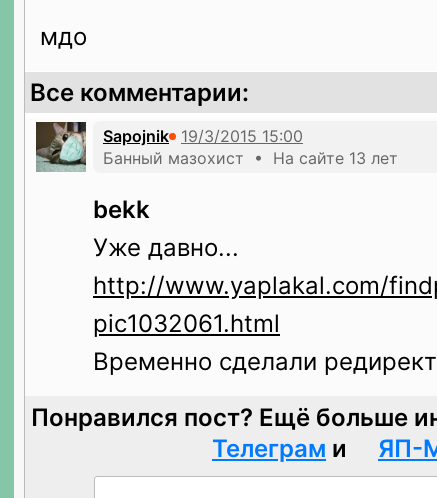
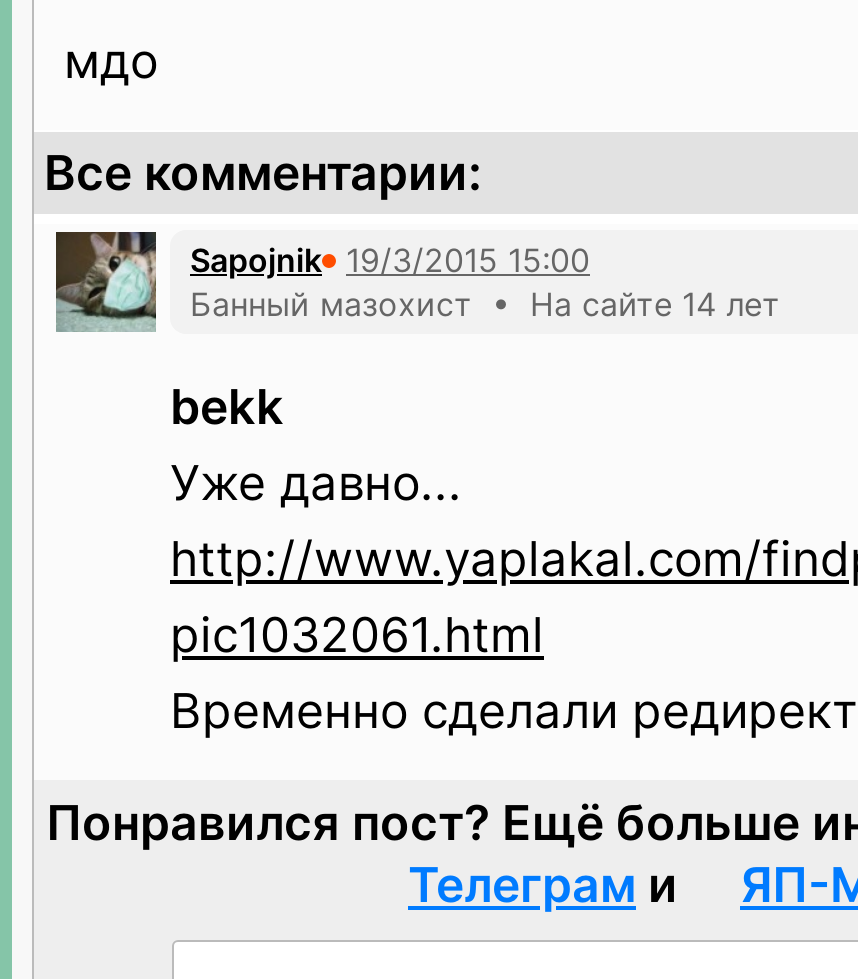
[103,148,398,168] Банный мазохист • На сайте 13 лет -> [190,284,780,324] Банный мазохист • На сайте 14 лет

